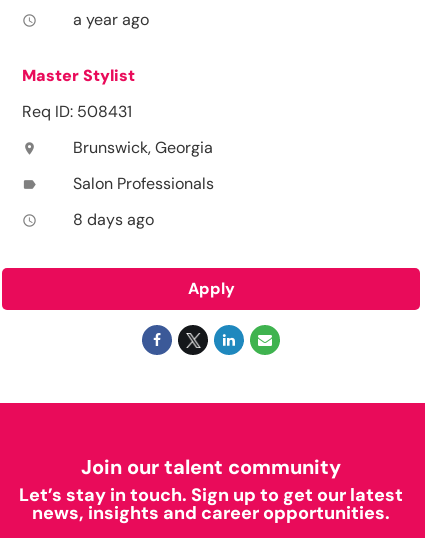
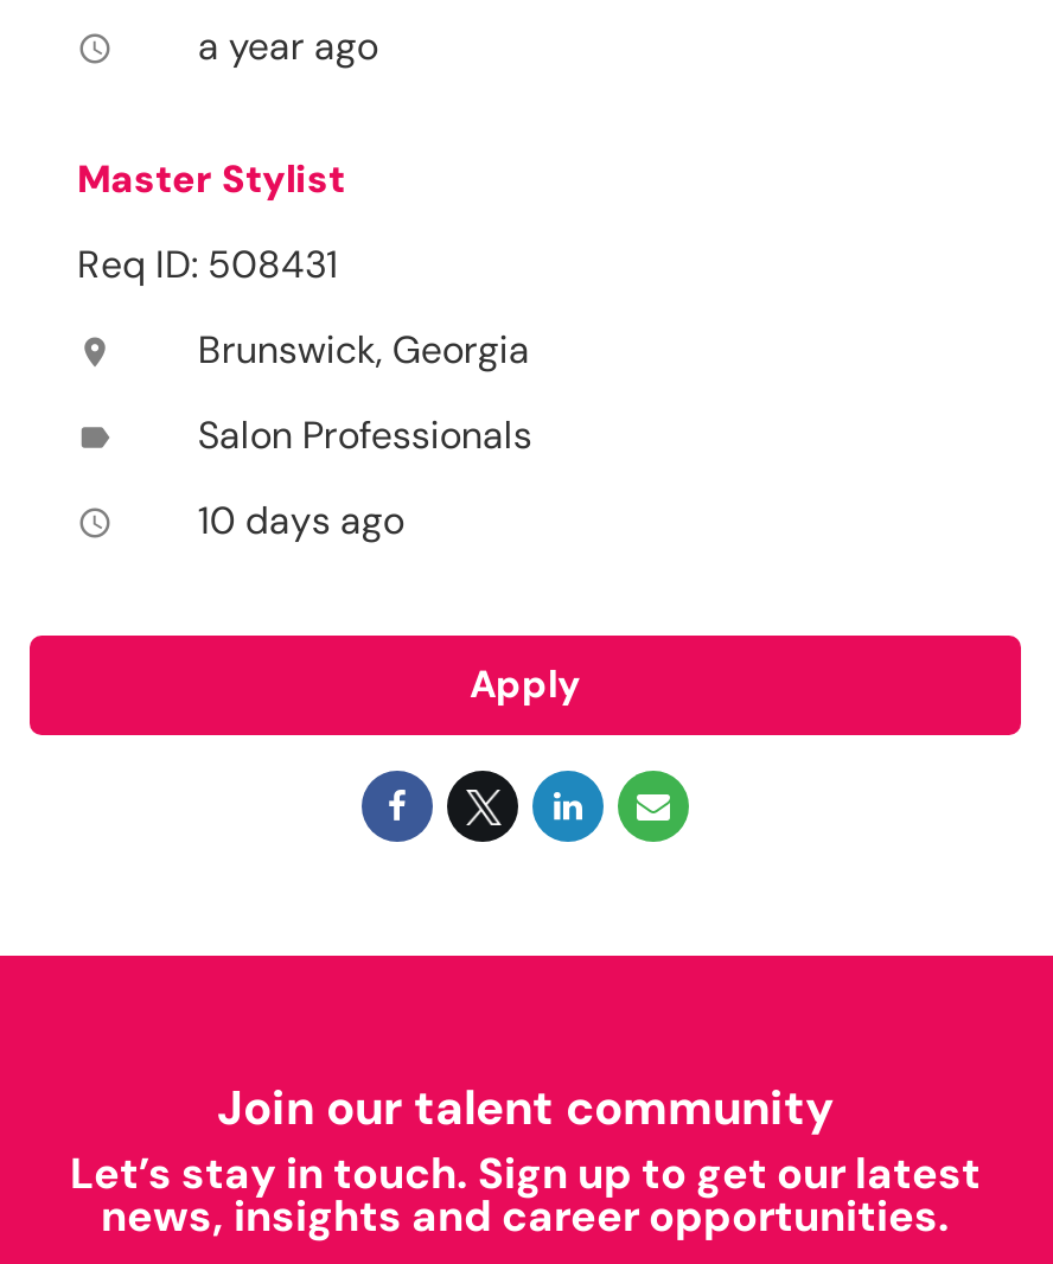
[73,209,154,230] 8 days ago -> [198,496,404,546] 10 days ago

